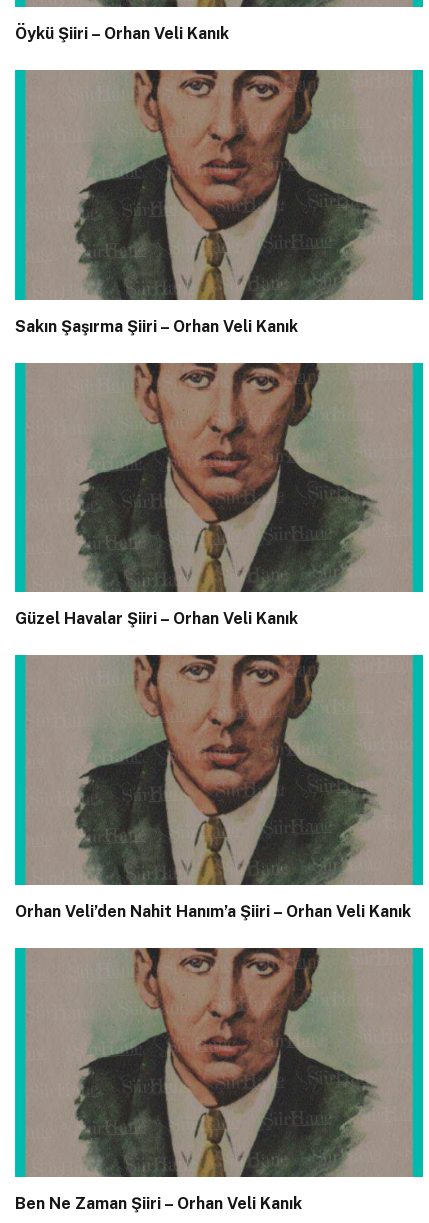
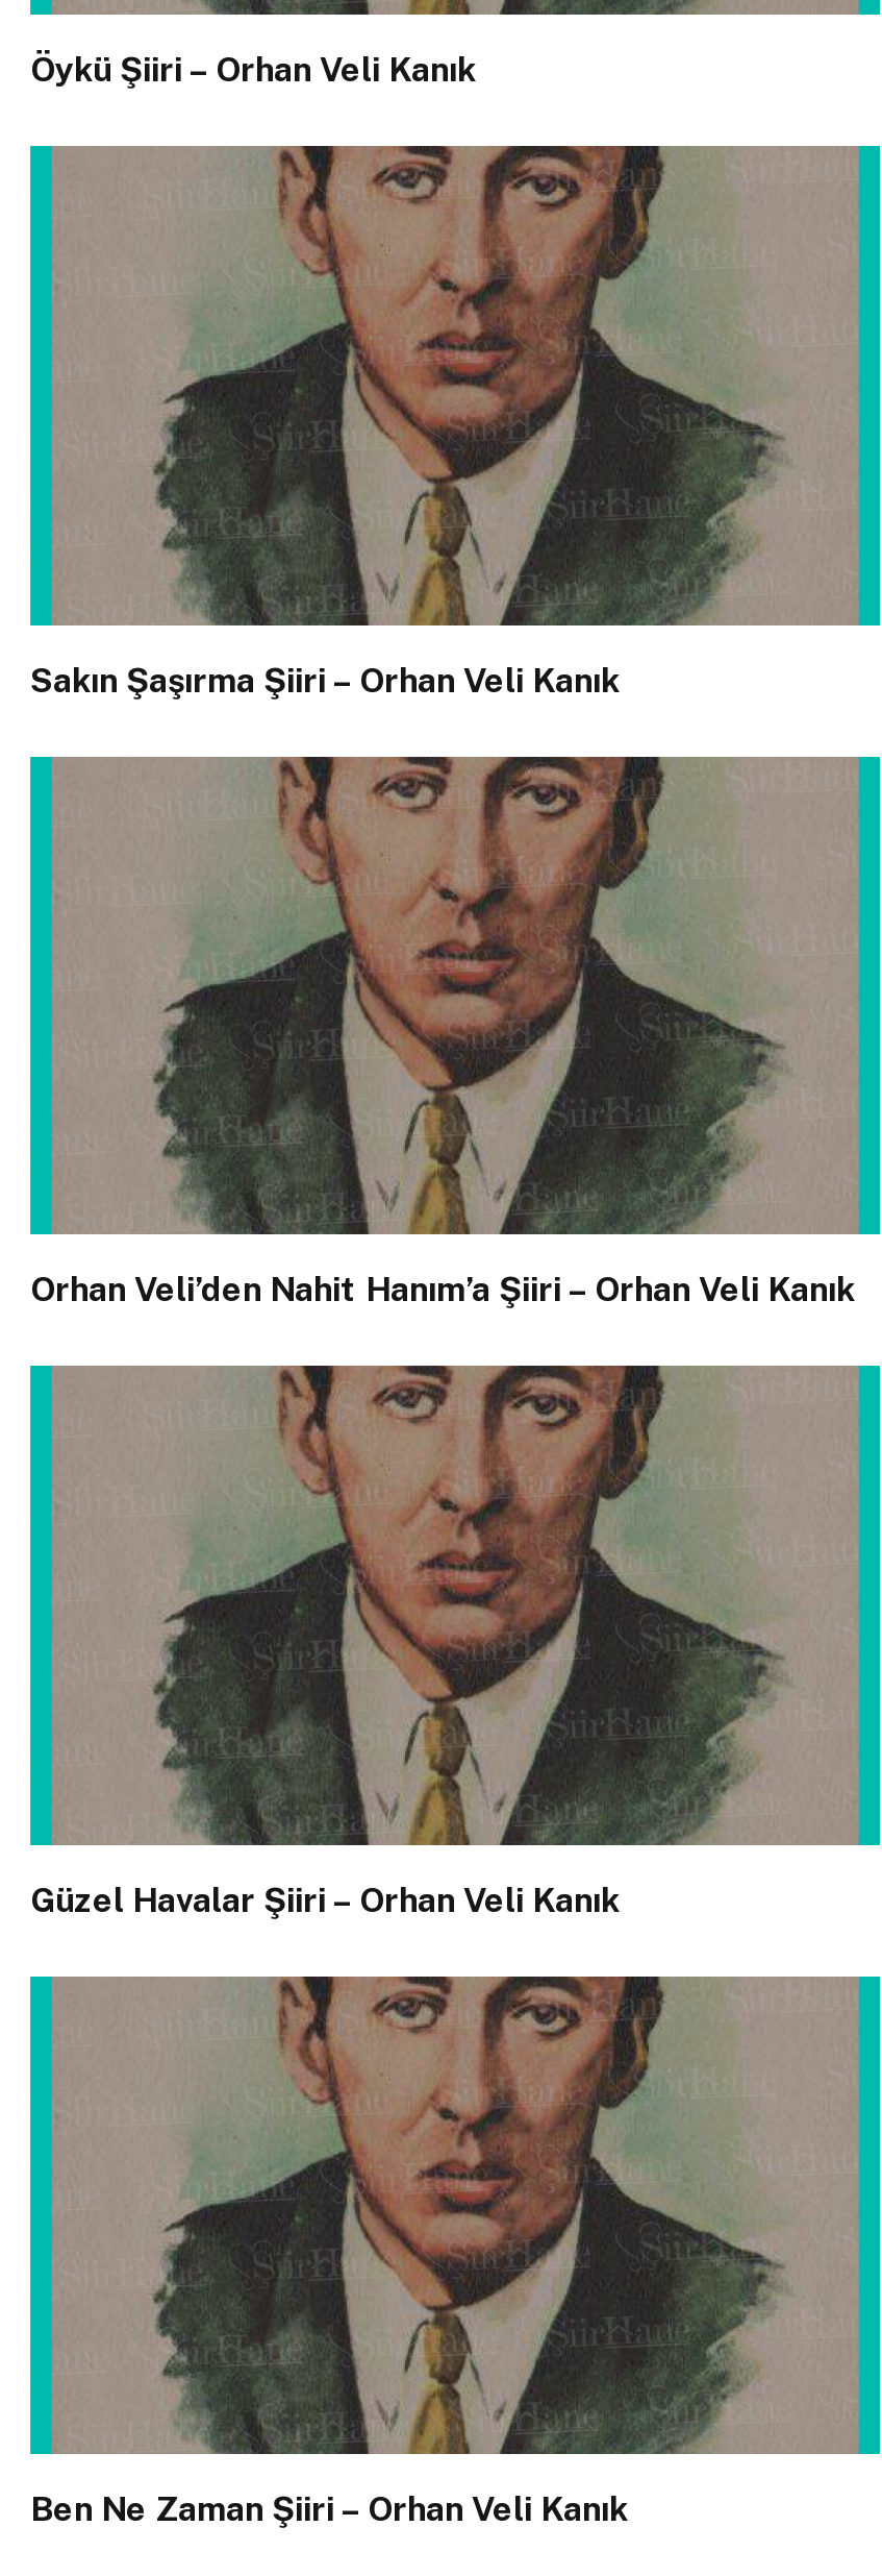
moved [26,69,412,302] -> [53,753,857,1238]: [image]
moved [15,362,412,628] -> [30,1364,857,1919]: [image] | Güzel Havalar Şiiri – Orhan Veli Kanık
moved [26,654,412,887] -> [53,1972,857,2458]: [image]
moved [15,901,411,920] -> [30,1270,855,1309]: Orhan Veli’den Nahit Hanım’a Şiiri – Orhan Veli Kanık

